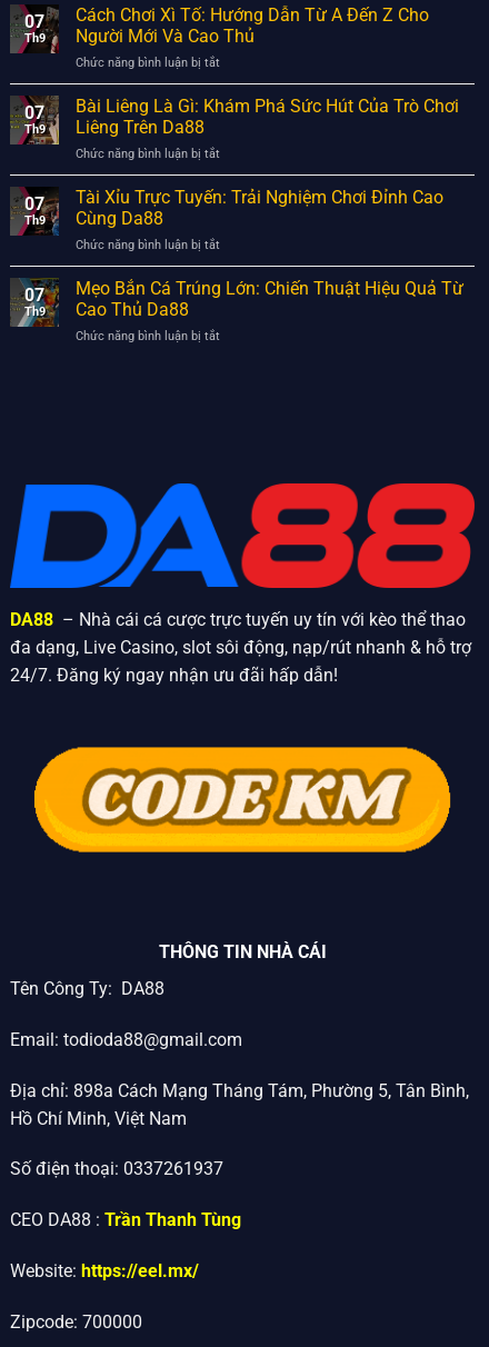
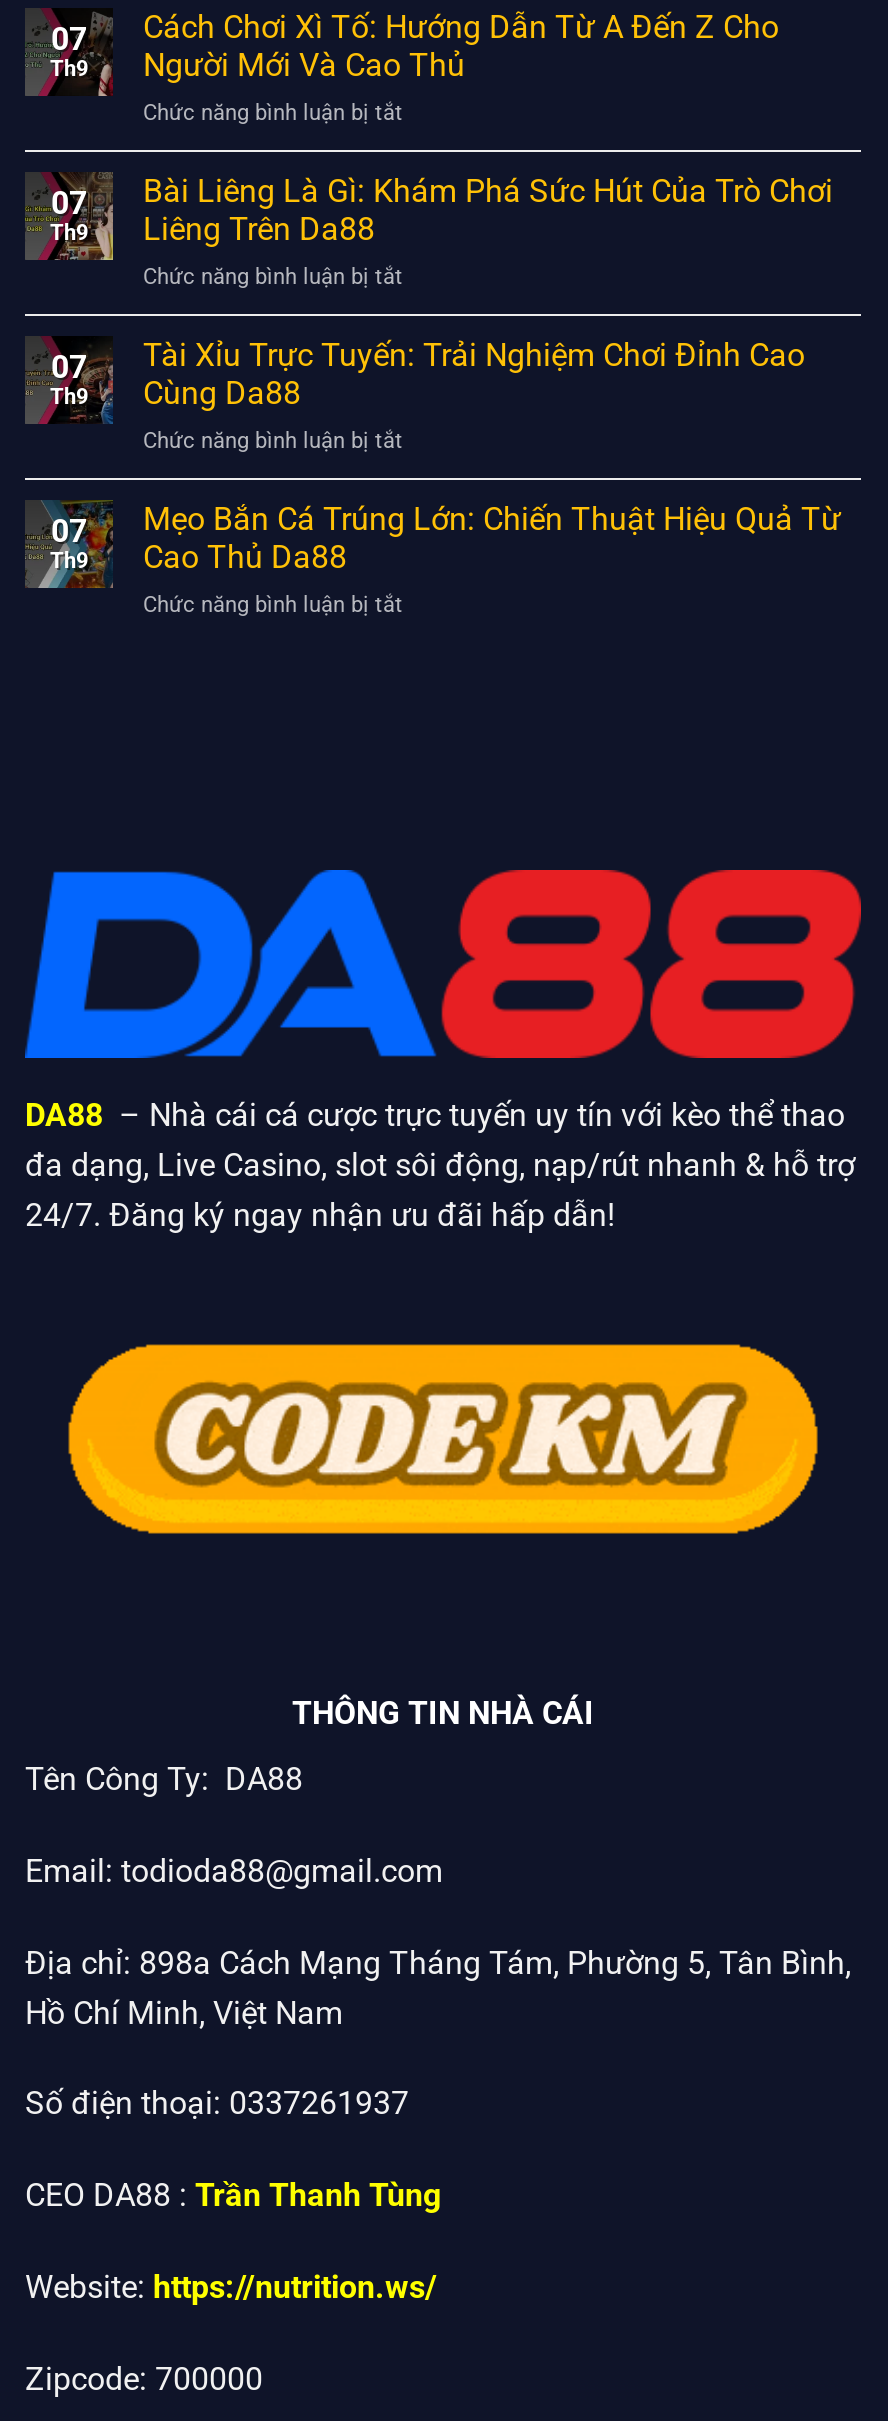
[10,1260,199,1281] Website: https://eel.mx/ -> [25,2268,437,2306] Website: https://nutrition.ws/

